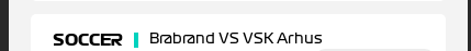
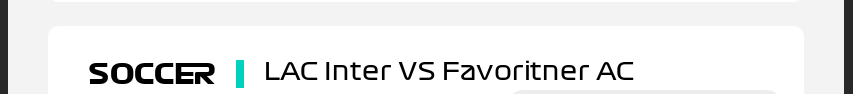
[149,33,323,46] Brabrand VS VSK Arhus -> [264,60,634,84] LAC Inter VS Favoritner AC

